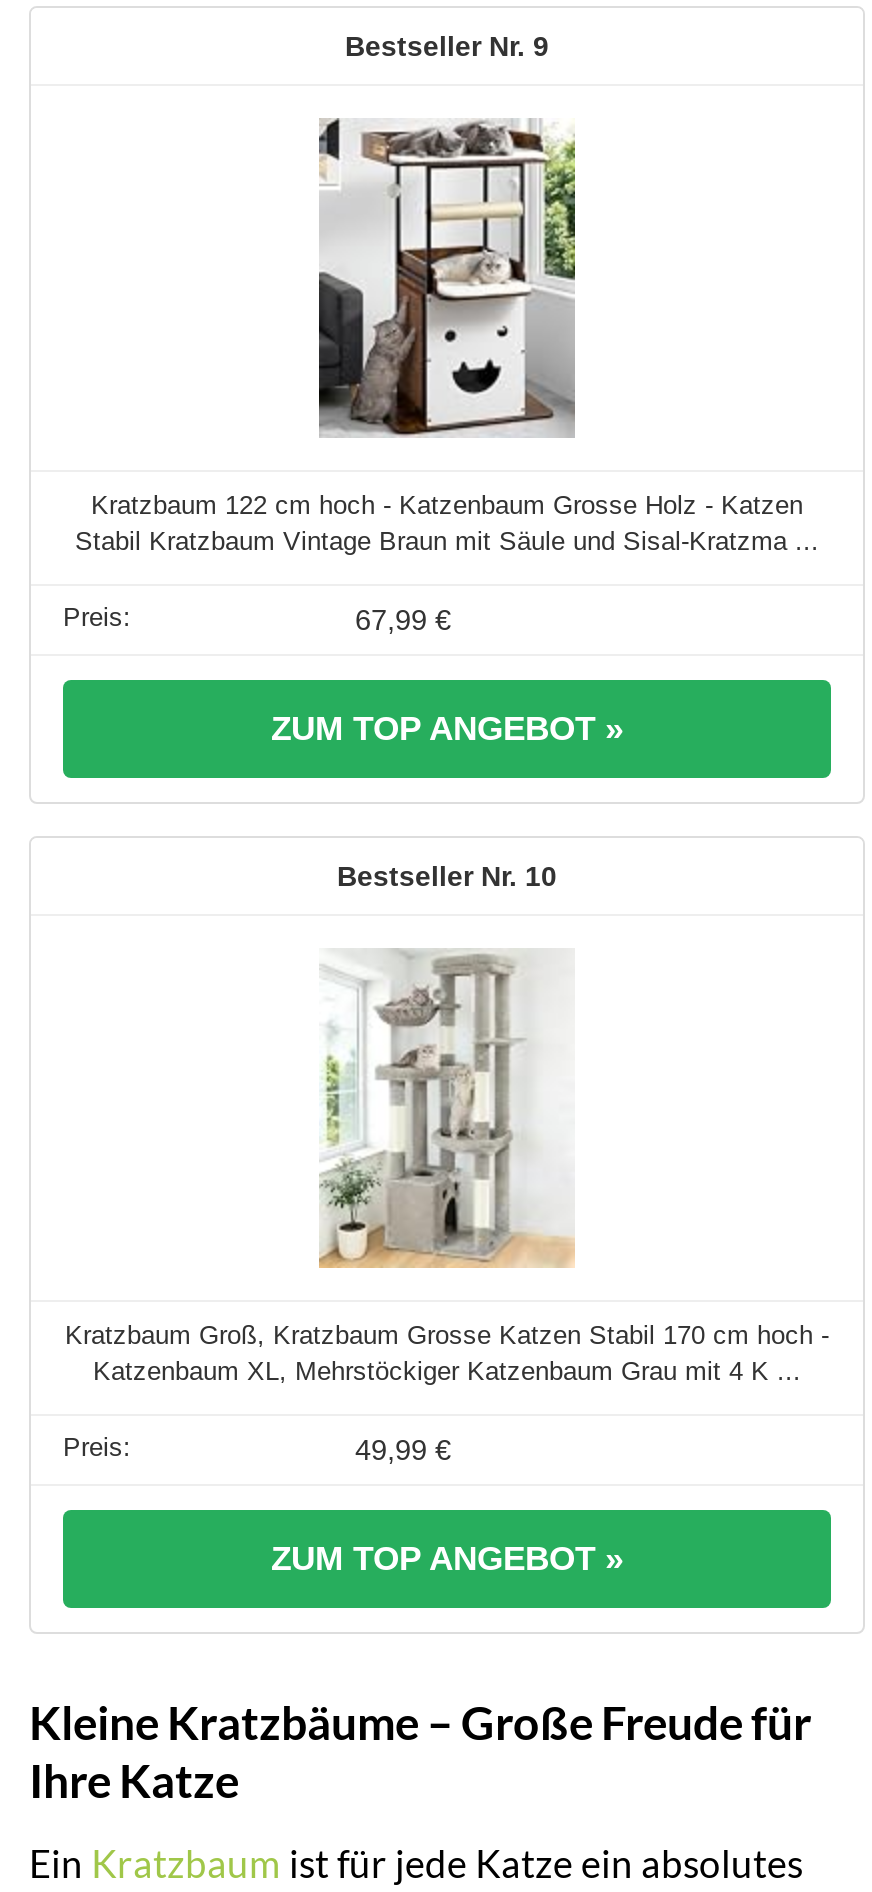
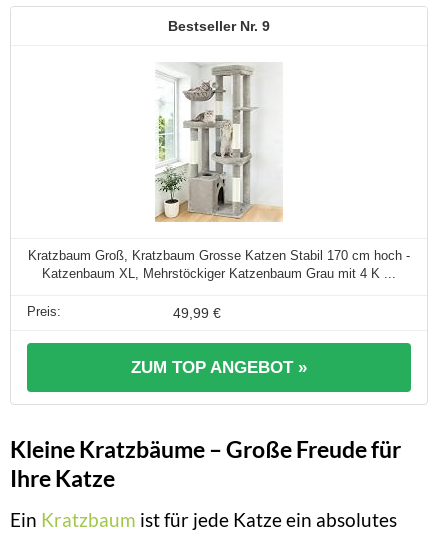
[75,118,819,748] [image] | Kratzbaum 122 cm hoch - Katzenbaum Grosse Holz - Katzen | Stabil Kratzbaum Vintage Braun mit Säule und Sisal-Kratzma ... | 67,99 € | ZUM TOP ANGEBOT » -> none
[525,860,557,892] 10 -> none

